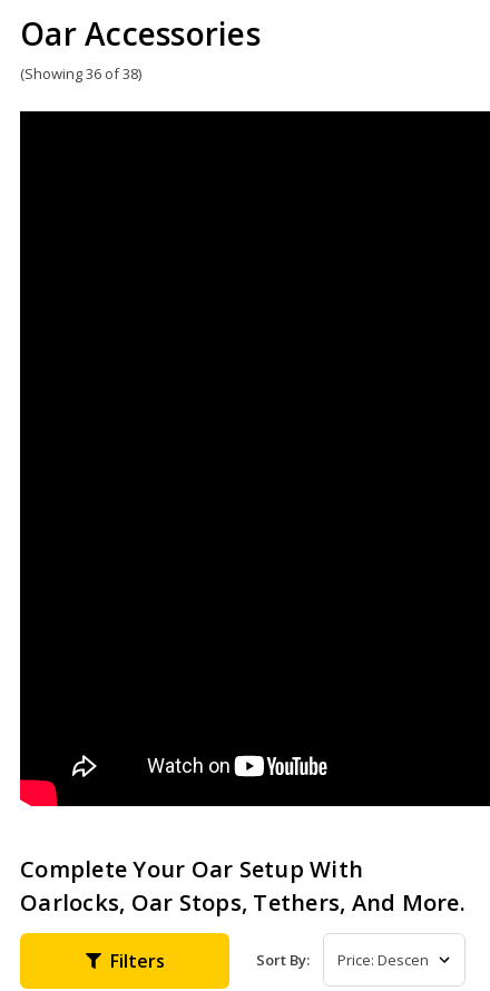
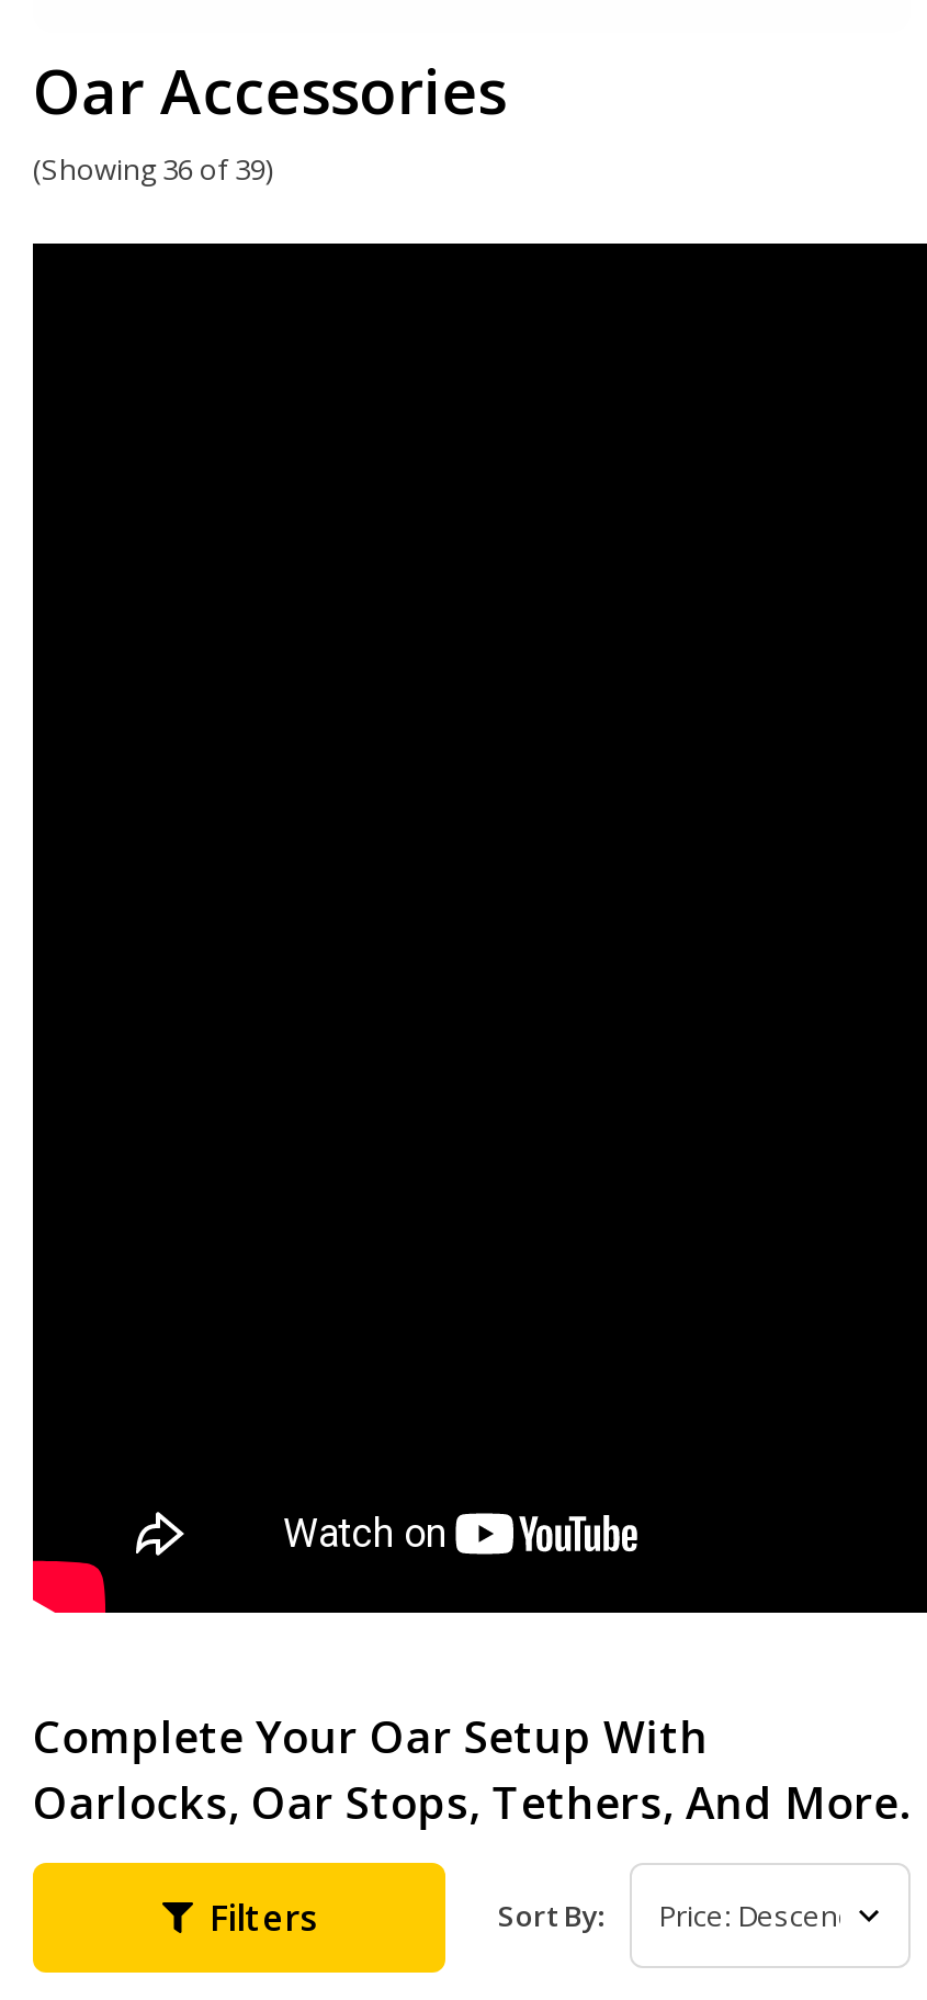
[20,63,141,83] (Showing 36 of 38) -> [33,149,272,188] (Showing 36 of 39)

